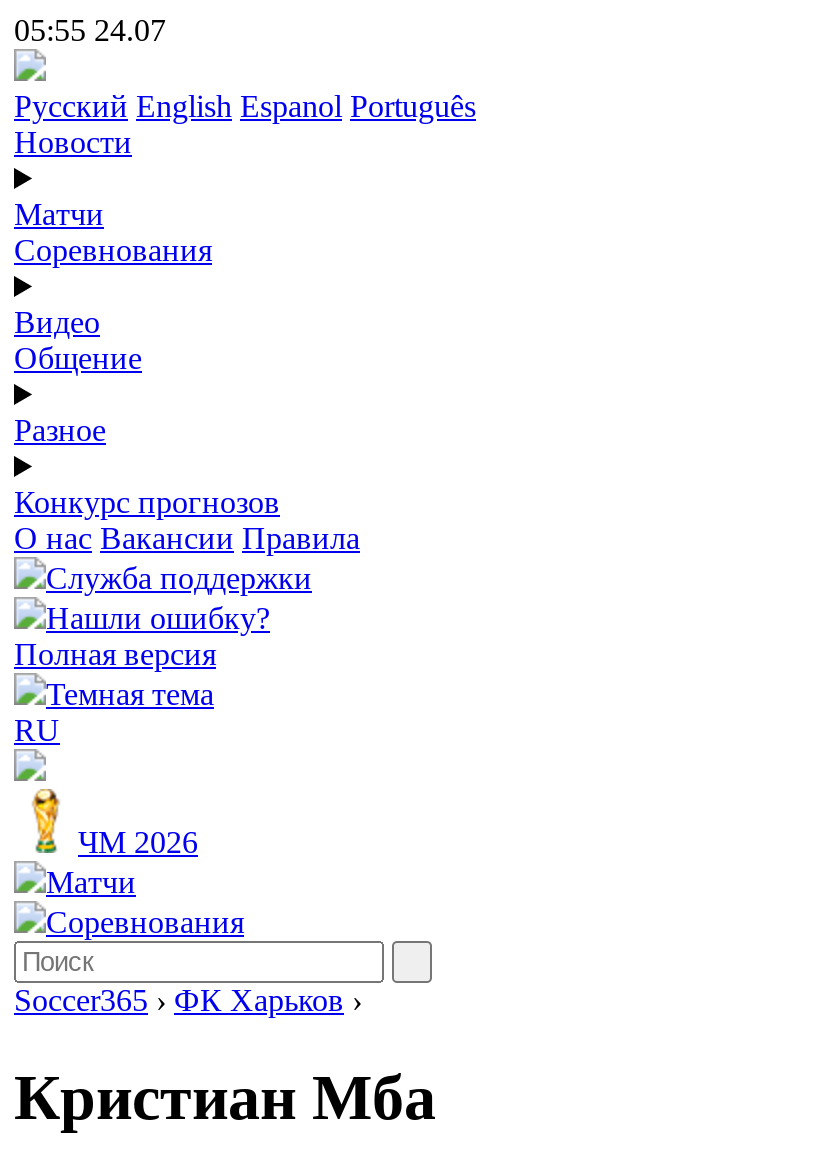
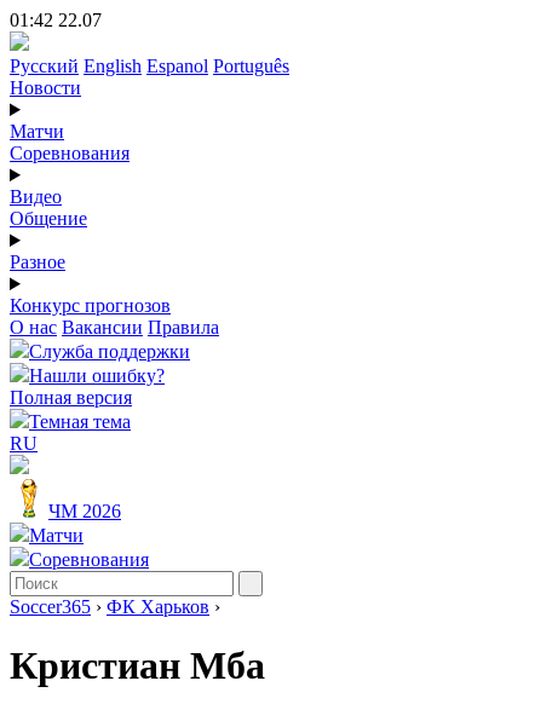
[14,13,166,47] 05:55 24.07 -> [10,10,102,30] 01:42 22.07

